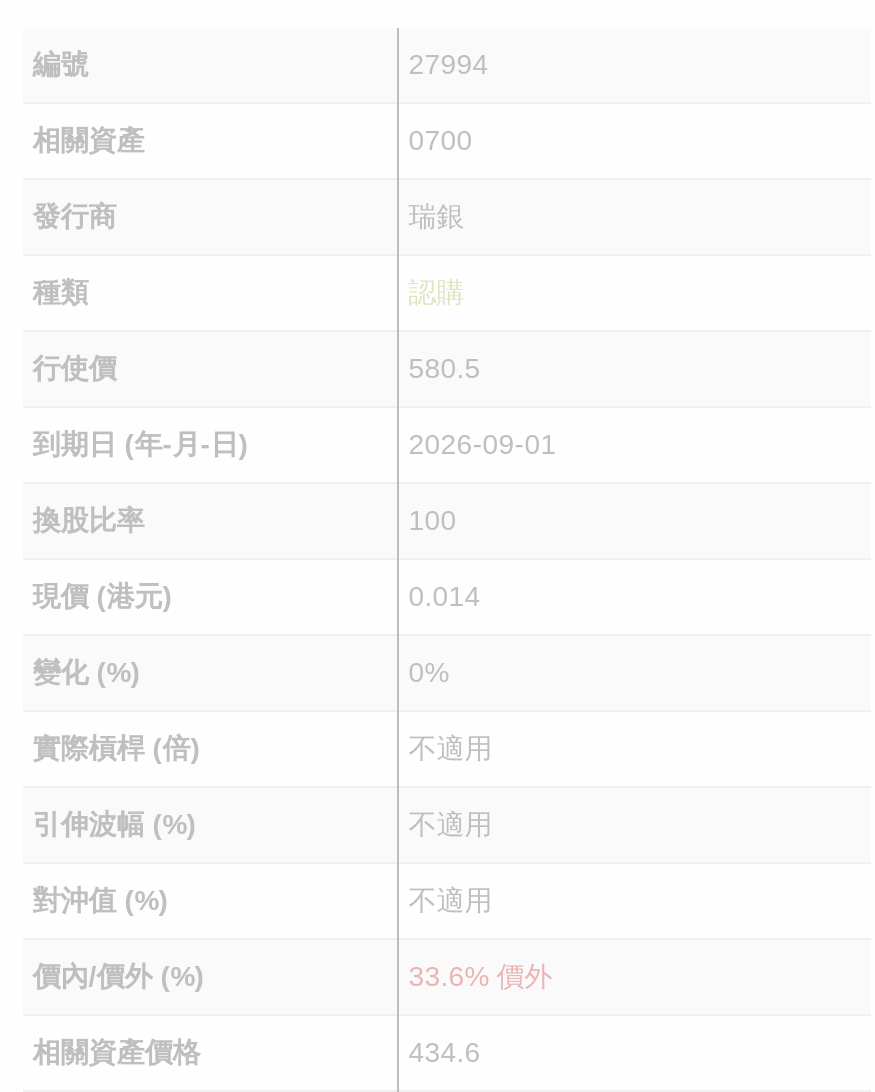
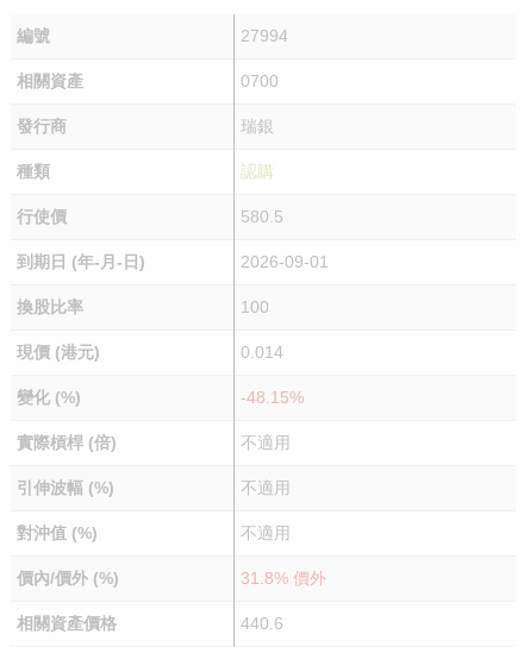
[409,656,449,688] 0% -> [240,388,303,407] -48.15%
[409,960,553,992] 33.6% 價外 -> [240,569,326,588] 31.8% 價外
[409,1036,481,1068] 434.6 -> [240,614,283,633] 440.6

